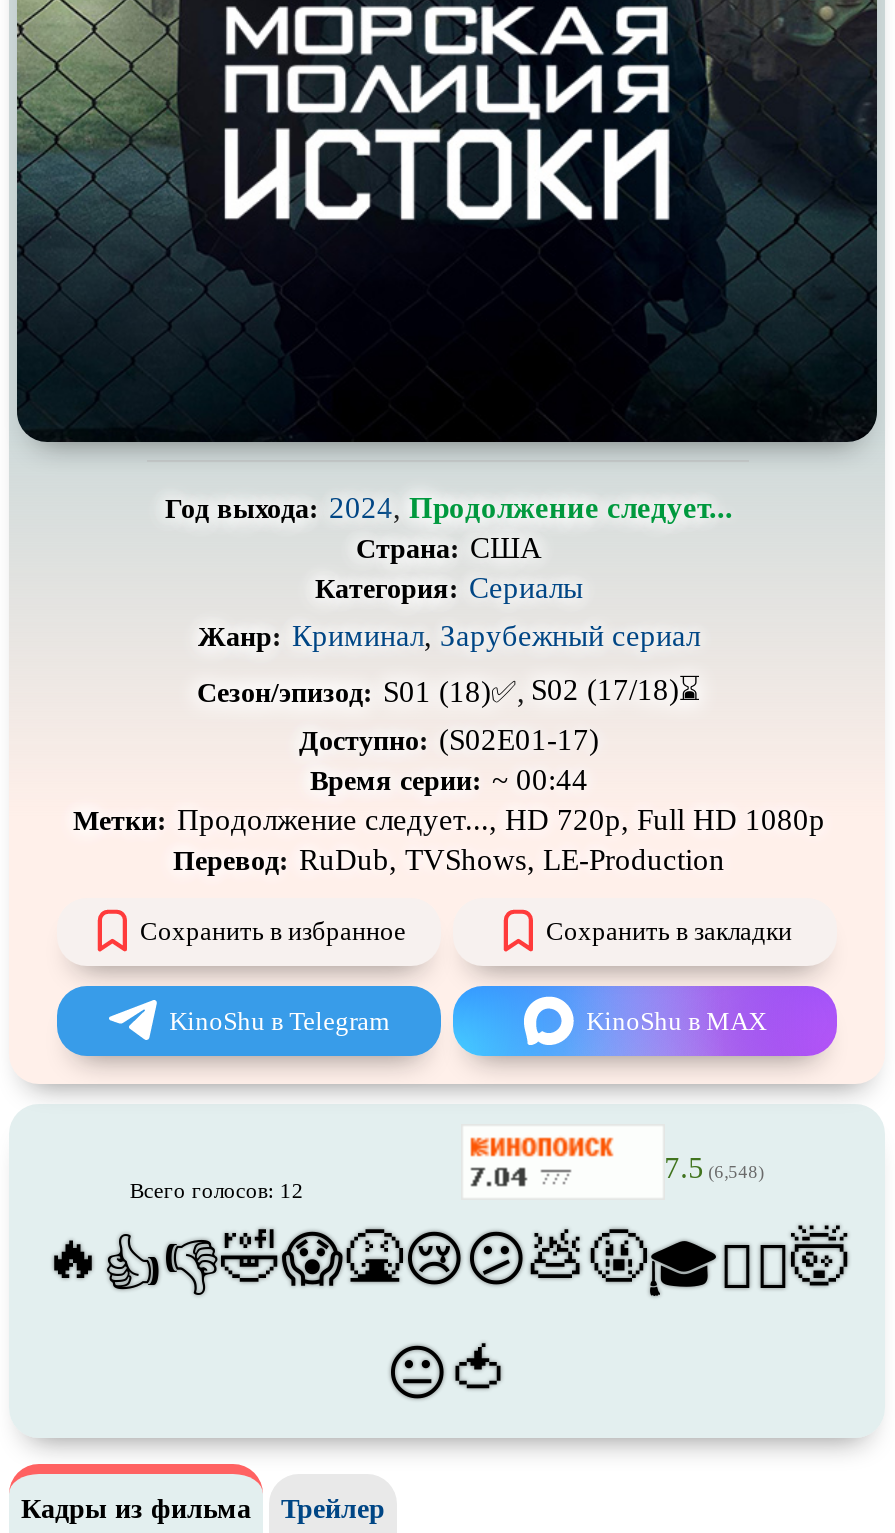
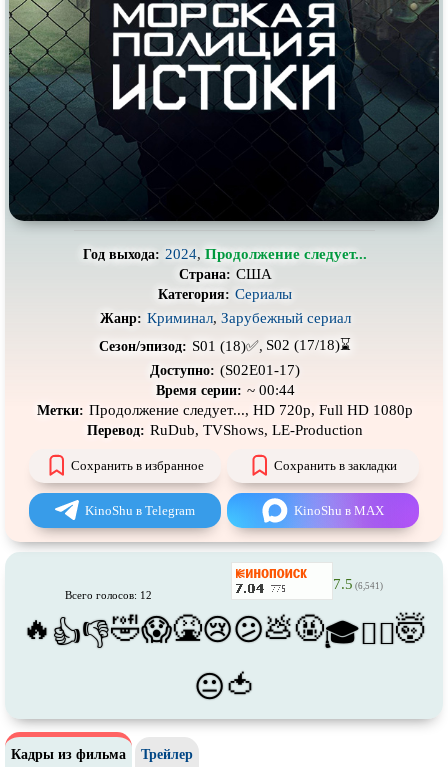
[664,1151,764,1183] 7.5 (6,548) -> [333,575,383,591] 7.5 (6,541)

